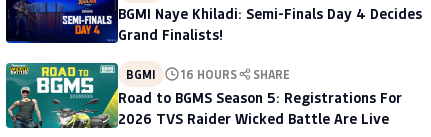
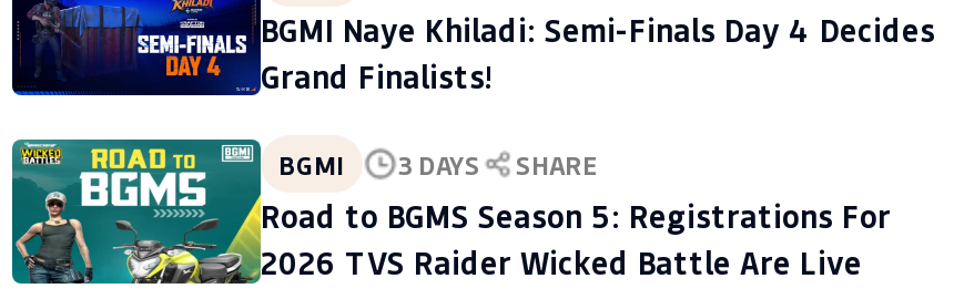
[126,66,290,82] BGMI 16 HOURS SHARE -> [278,147,598,182] BGMI 3 DAYS SHARE

